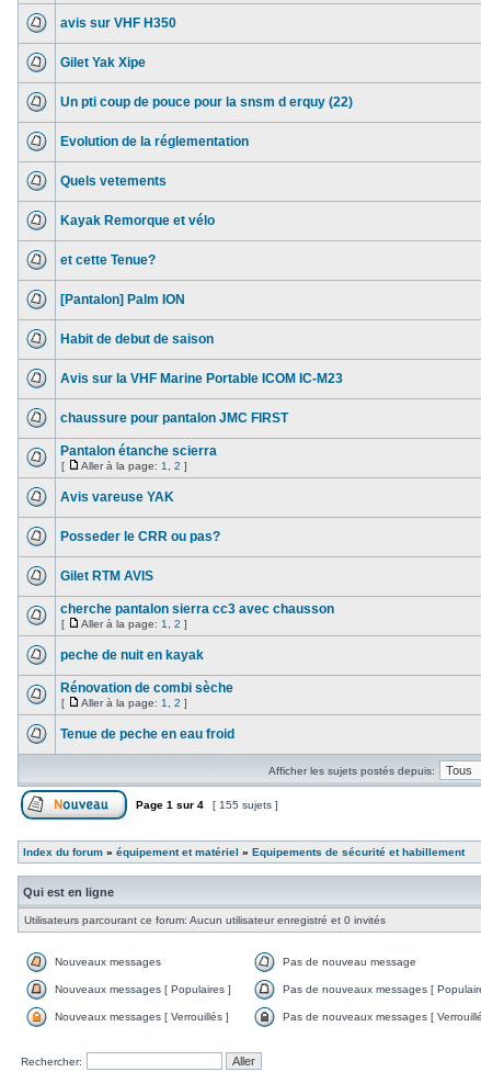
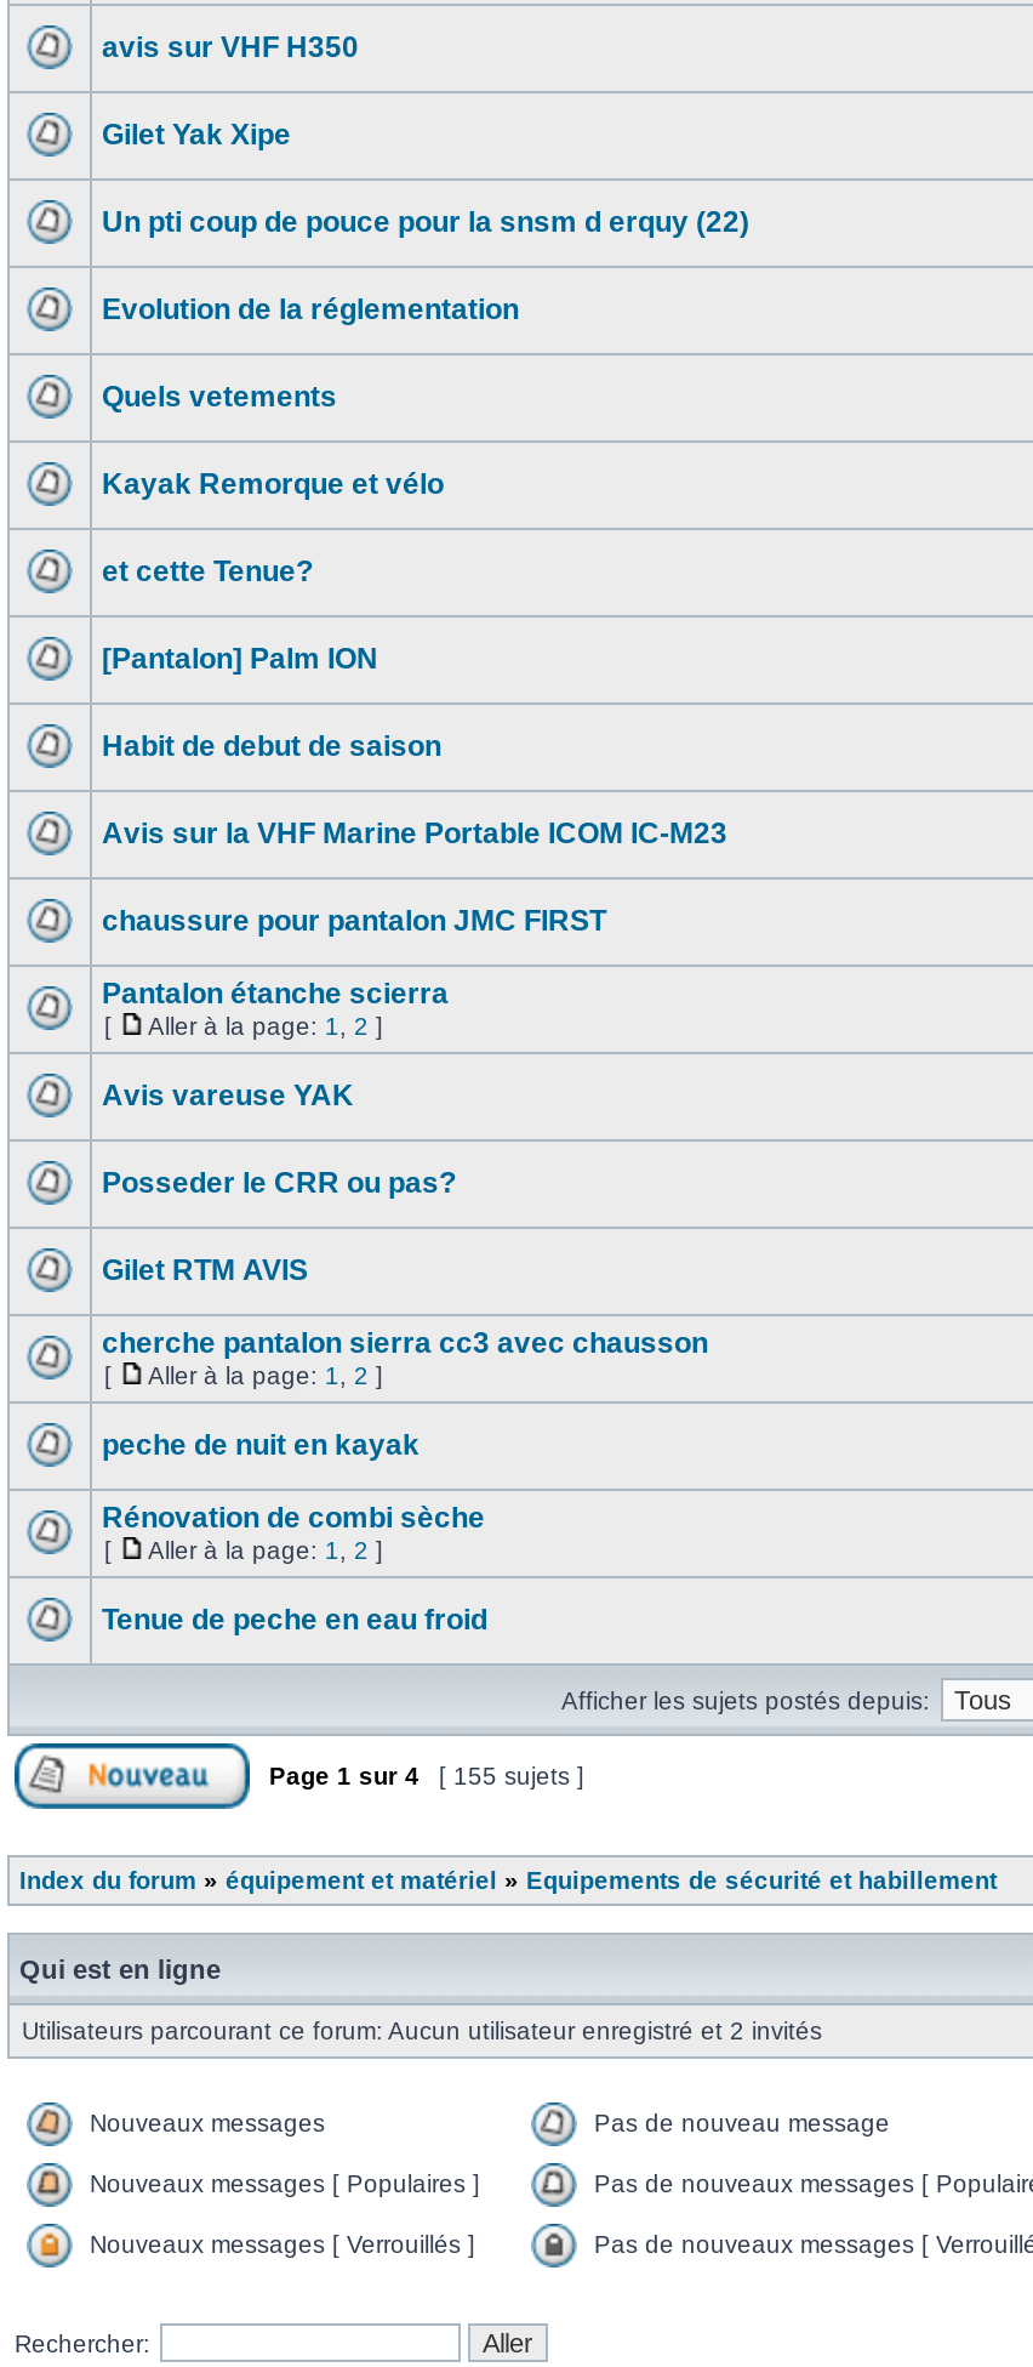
[24,914,386,926] Utilisateurs parcourant ce forum: Aucun utilisateur enregistré et 0 invités -> [22,2018,822,2044] Utilisateurs parcourant ce forum: Aucun utilisateur enregistré et 2 invités

